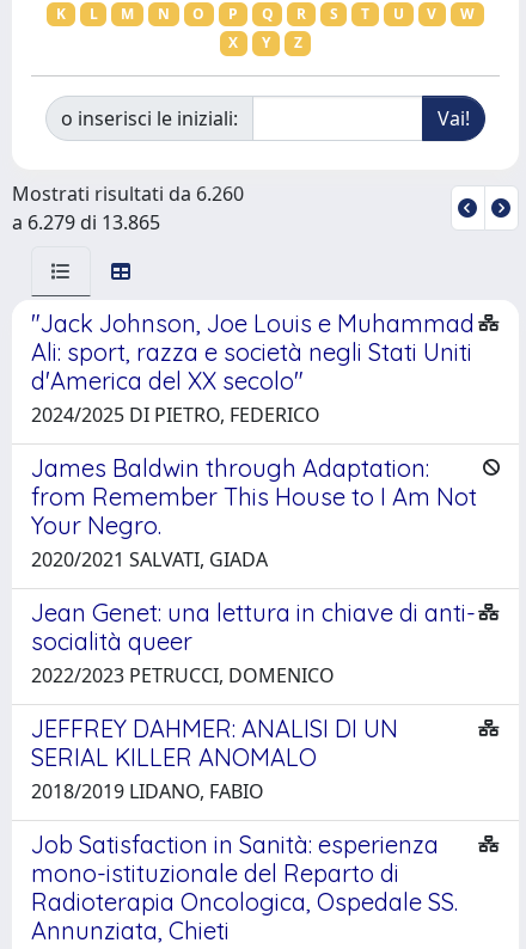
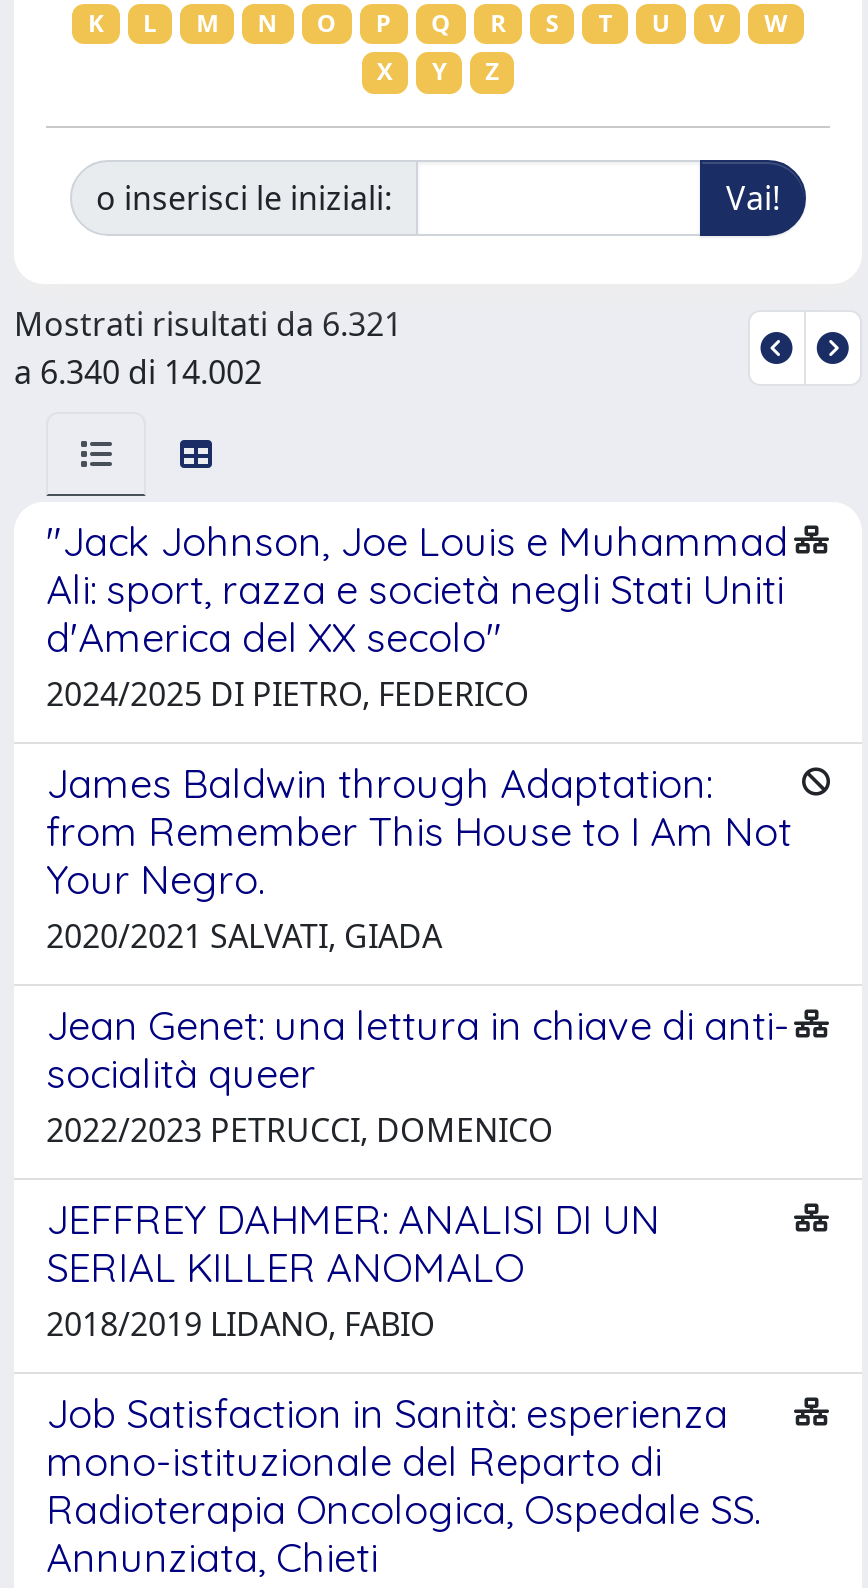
[12,180,244,206] Mostrati risultati da 6.260 -> [14,301,402,345] Mostrati risultati da 6.321
[12,209,160,235] a 6.279 di 13.865 -> [14,349,262,393] a 6.340 di 14.002

